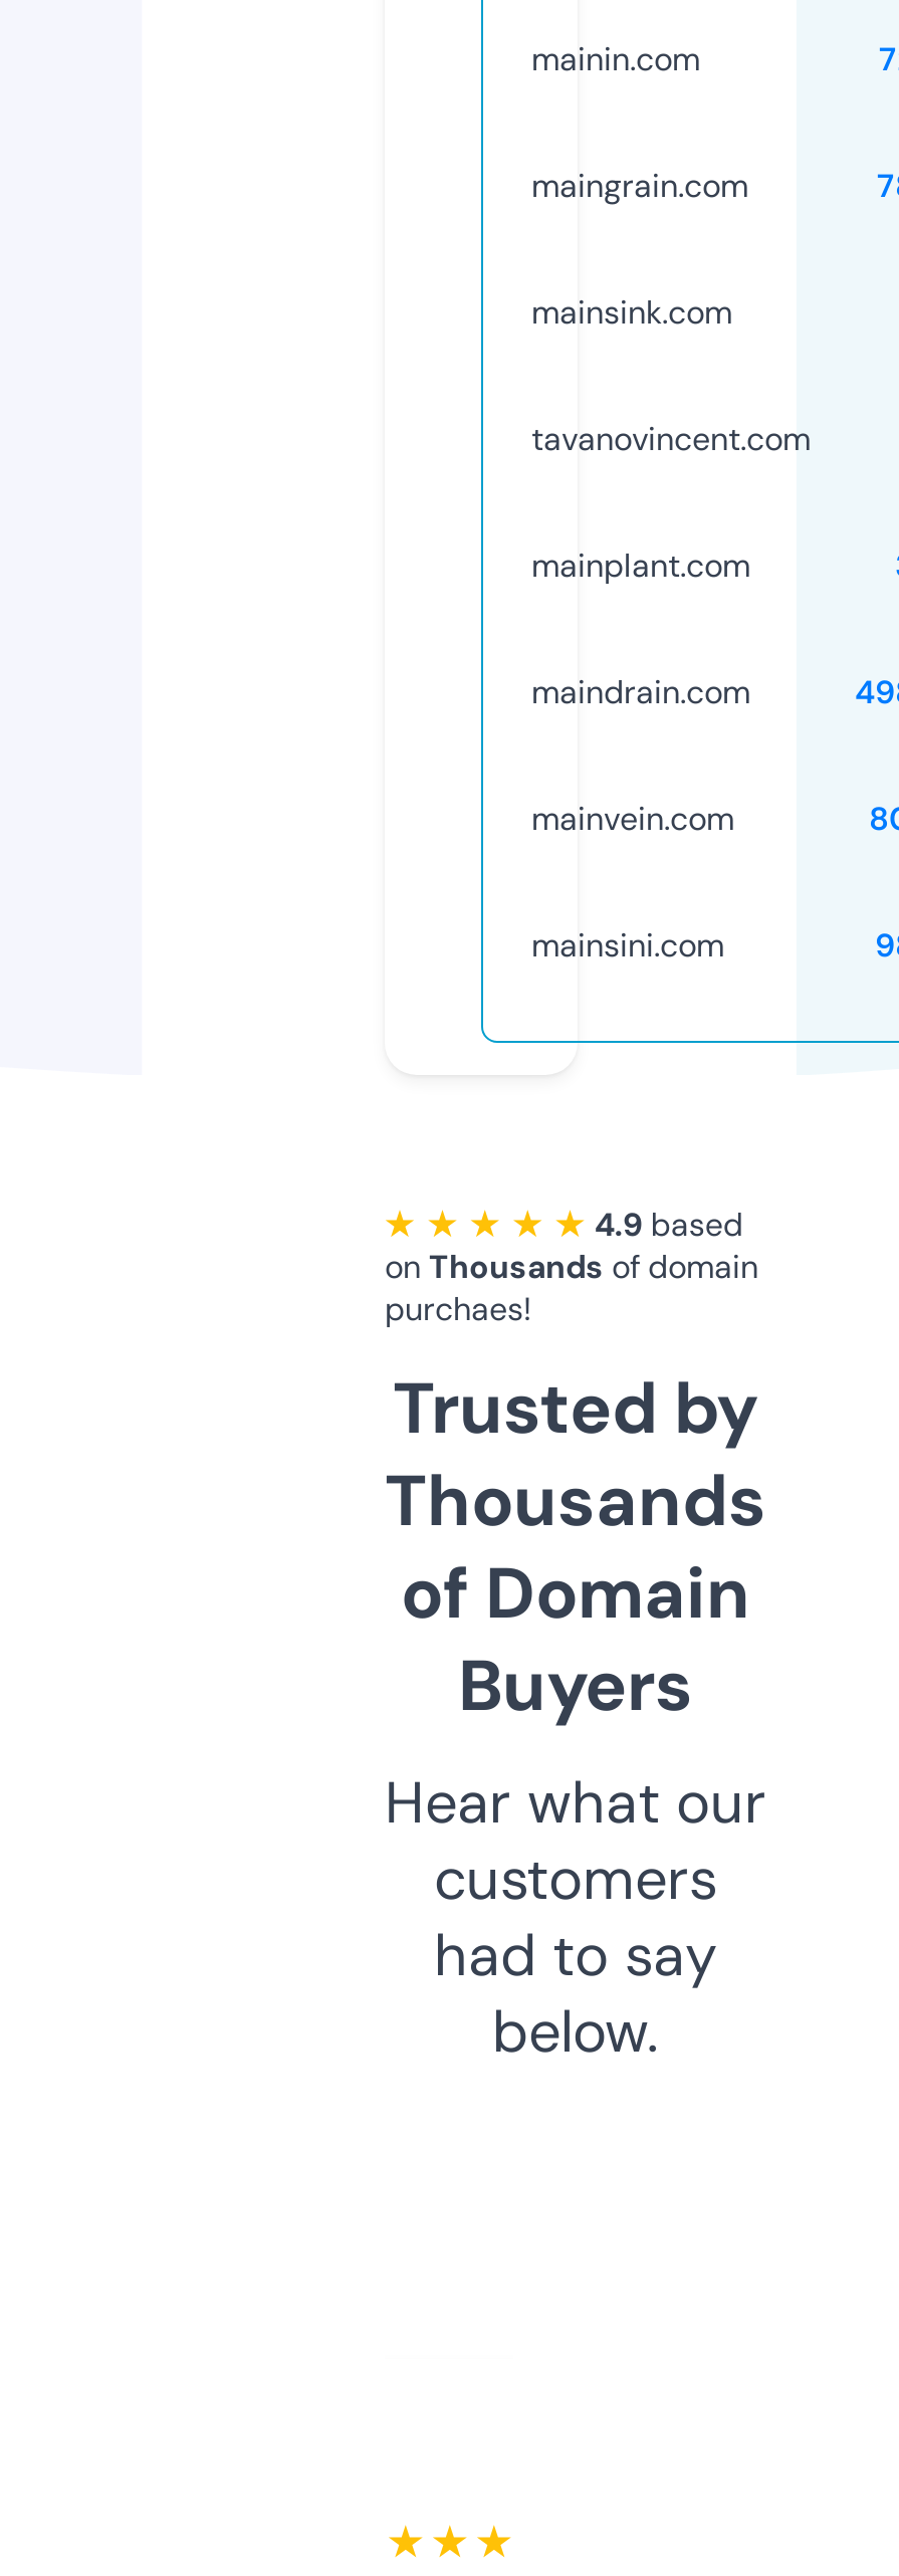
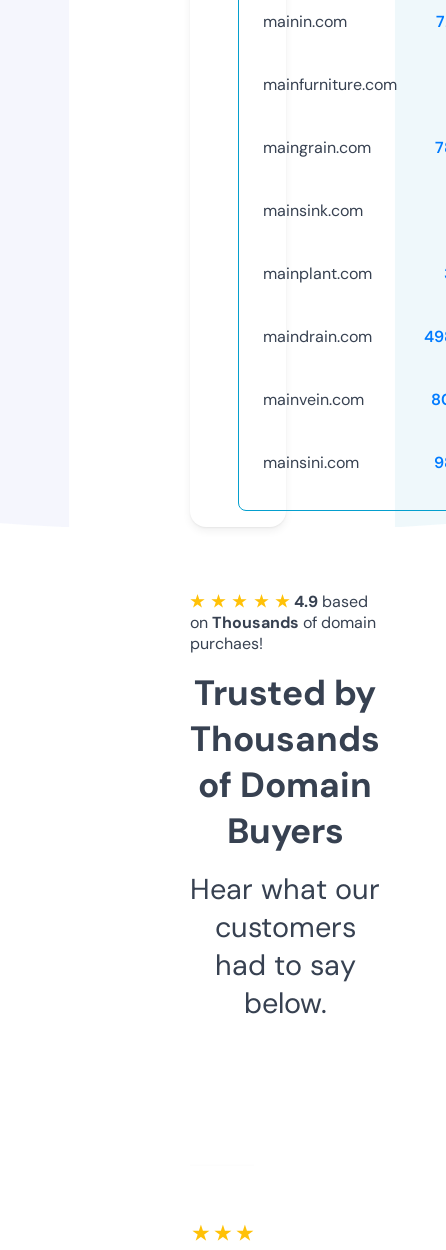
none -> [263,74,397,95] mainfurniture.com
moved [531,164,748,333] -> [263,137,371,221]: maingrain.com | mainsink.com
[531,418,811,460] tavanovincent.com -> none

